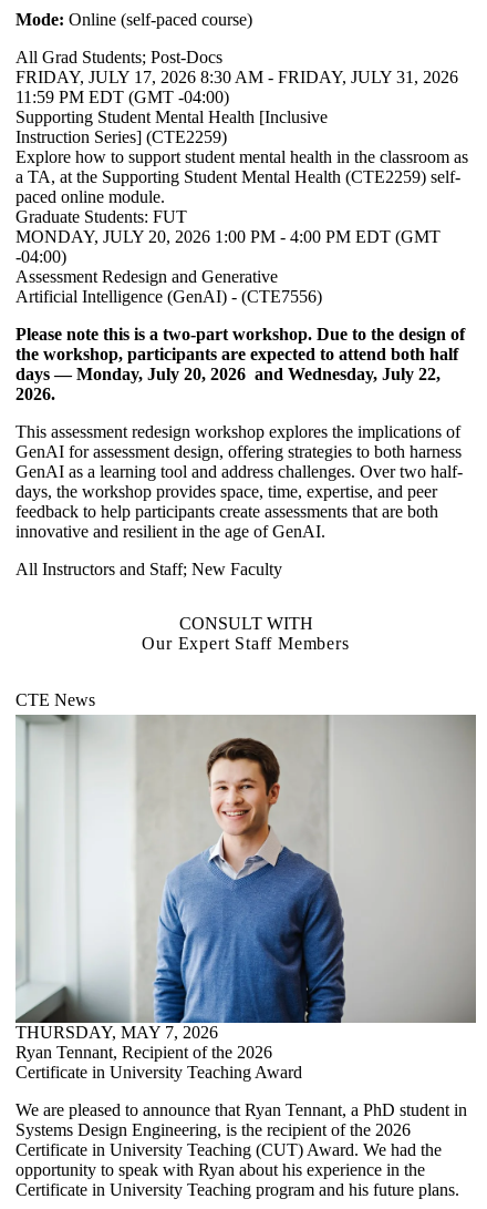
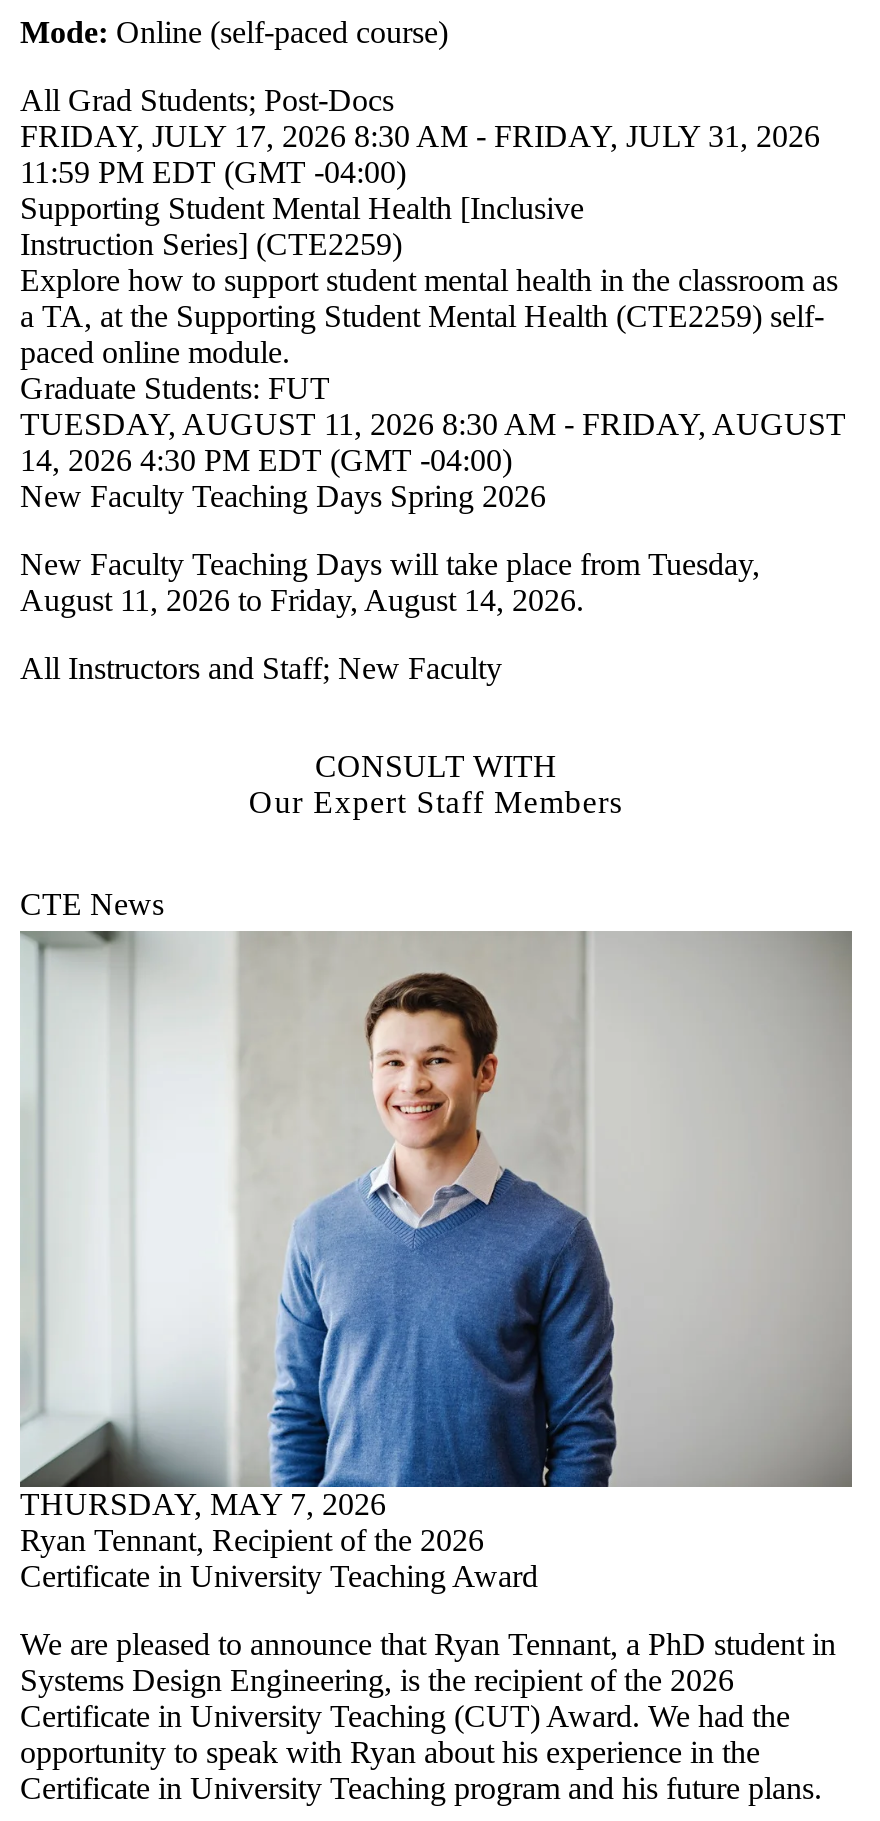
[15,227,465,541] MONDAY, JULY 20, 2026 1:00 PM - 4:00 PM EDT (GMT | -04:00) | Assessment Redesign and Generative | Artificial Intelligence (GenAI) - (CTE7556) | Please note this is a two-part workshop. Due to the design of | the workshop, participants are expected to attend both half | days — Monday, July 20, 2026 and Wednesday, July 22, | 2026. | This assessment redesign workshop explores the implications of | GenAI for assessment design, offering strategies to both harness | GenAI as a learning tool and address challenges. Over two half- | days, the workshop provides space, time, expertise, and peer | feedback to help participants create assessments that are both | innovative and resilient in the age of GenAI. -> [20,407,846,617] TUESDAY, AUGUST 11, 2026 8:30 AM - FRIDAY, AUGUST | 14, 2026 4:30 PM EDT (GMT -04:00) | New Faculty Teaching Days Spring 2026 | New Faculty Teaching Days will take place from Tuesday, | August 11, 2026 to Friday, August 14, 2026.

